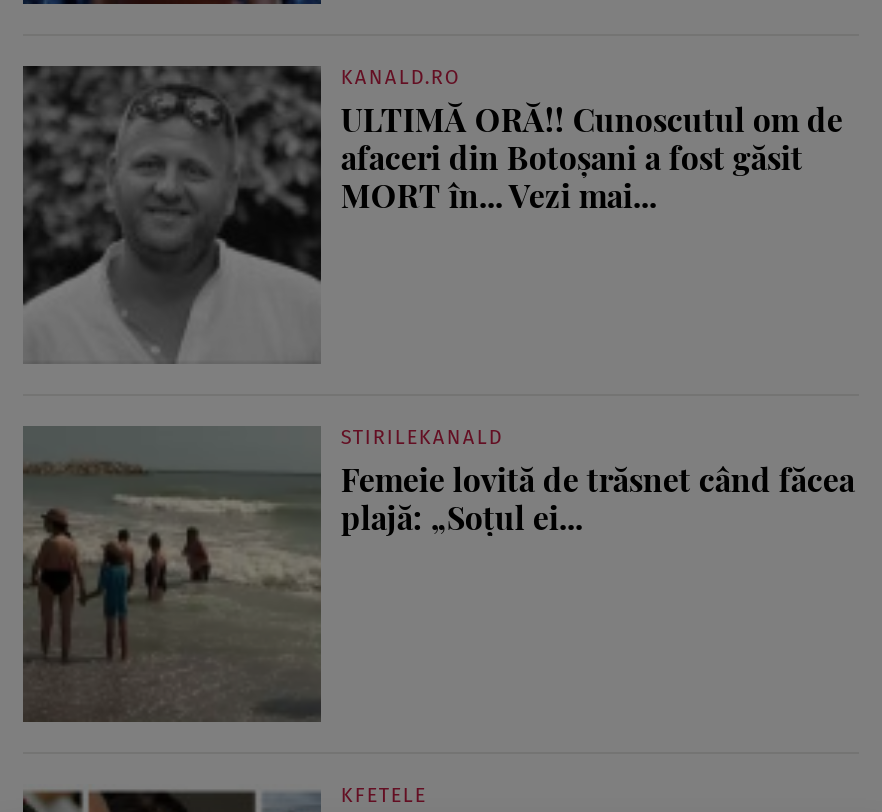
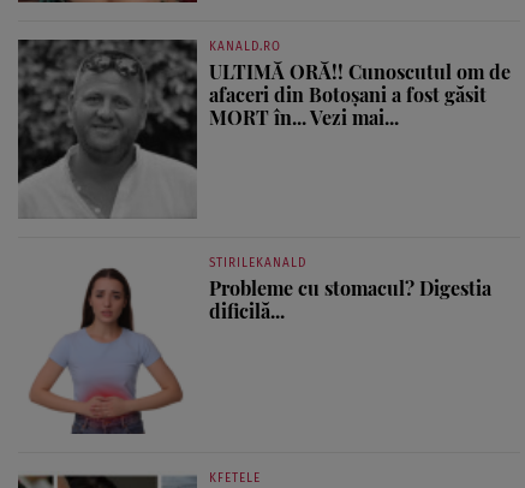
[21,424,855,724] [image] | Femeie lovită de trăsnet când făcea | plajă: „Soțul ei... -> [18,256,491,434] [image] | Probleme cu stomacul? Digestia | dificilă...

